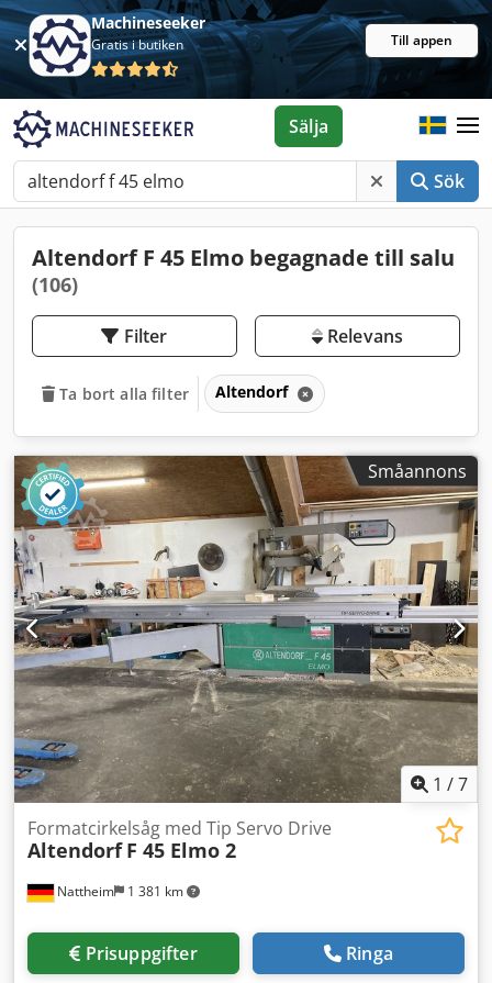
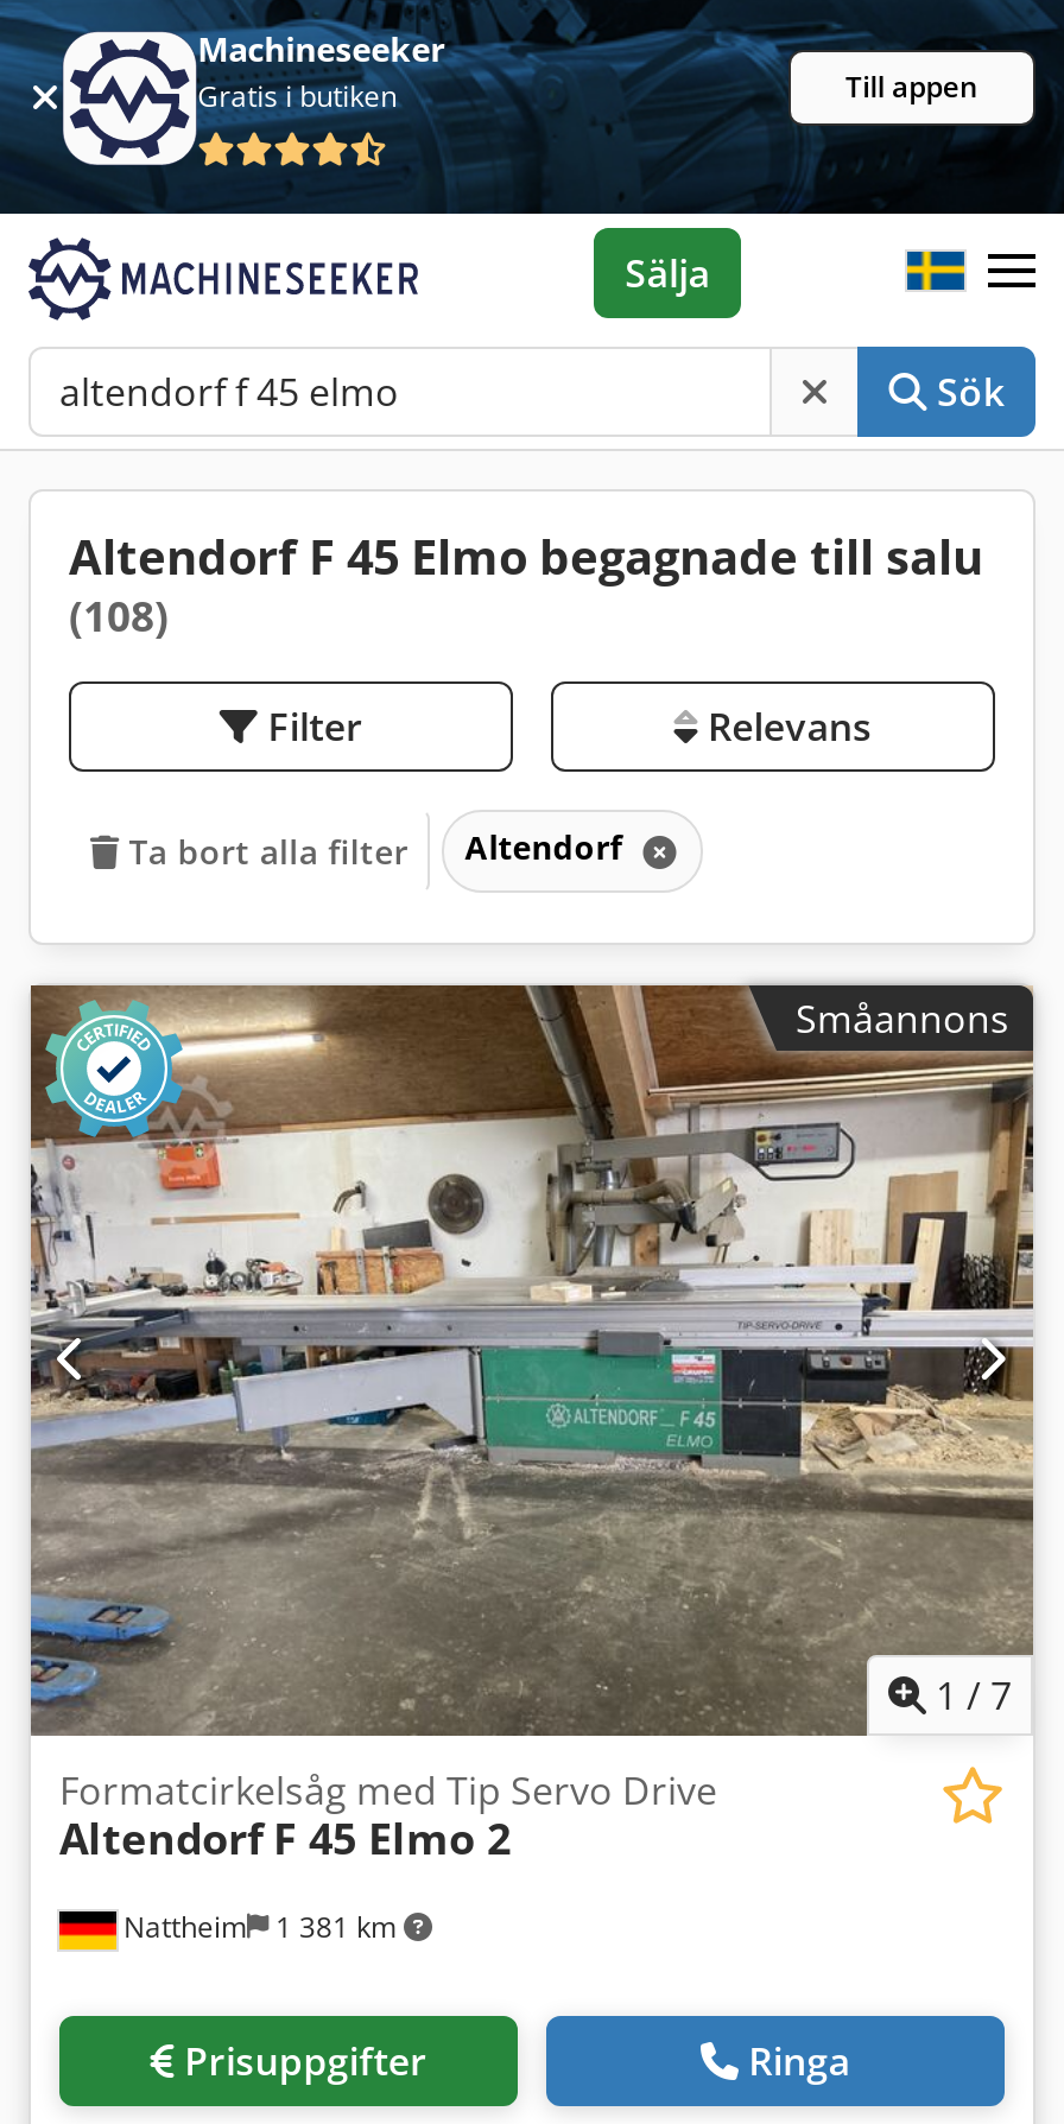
[32,271,78,298] (106) -> [69,587,169,643] (108)

